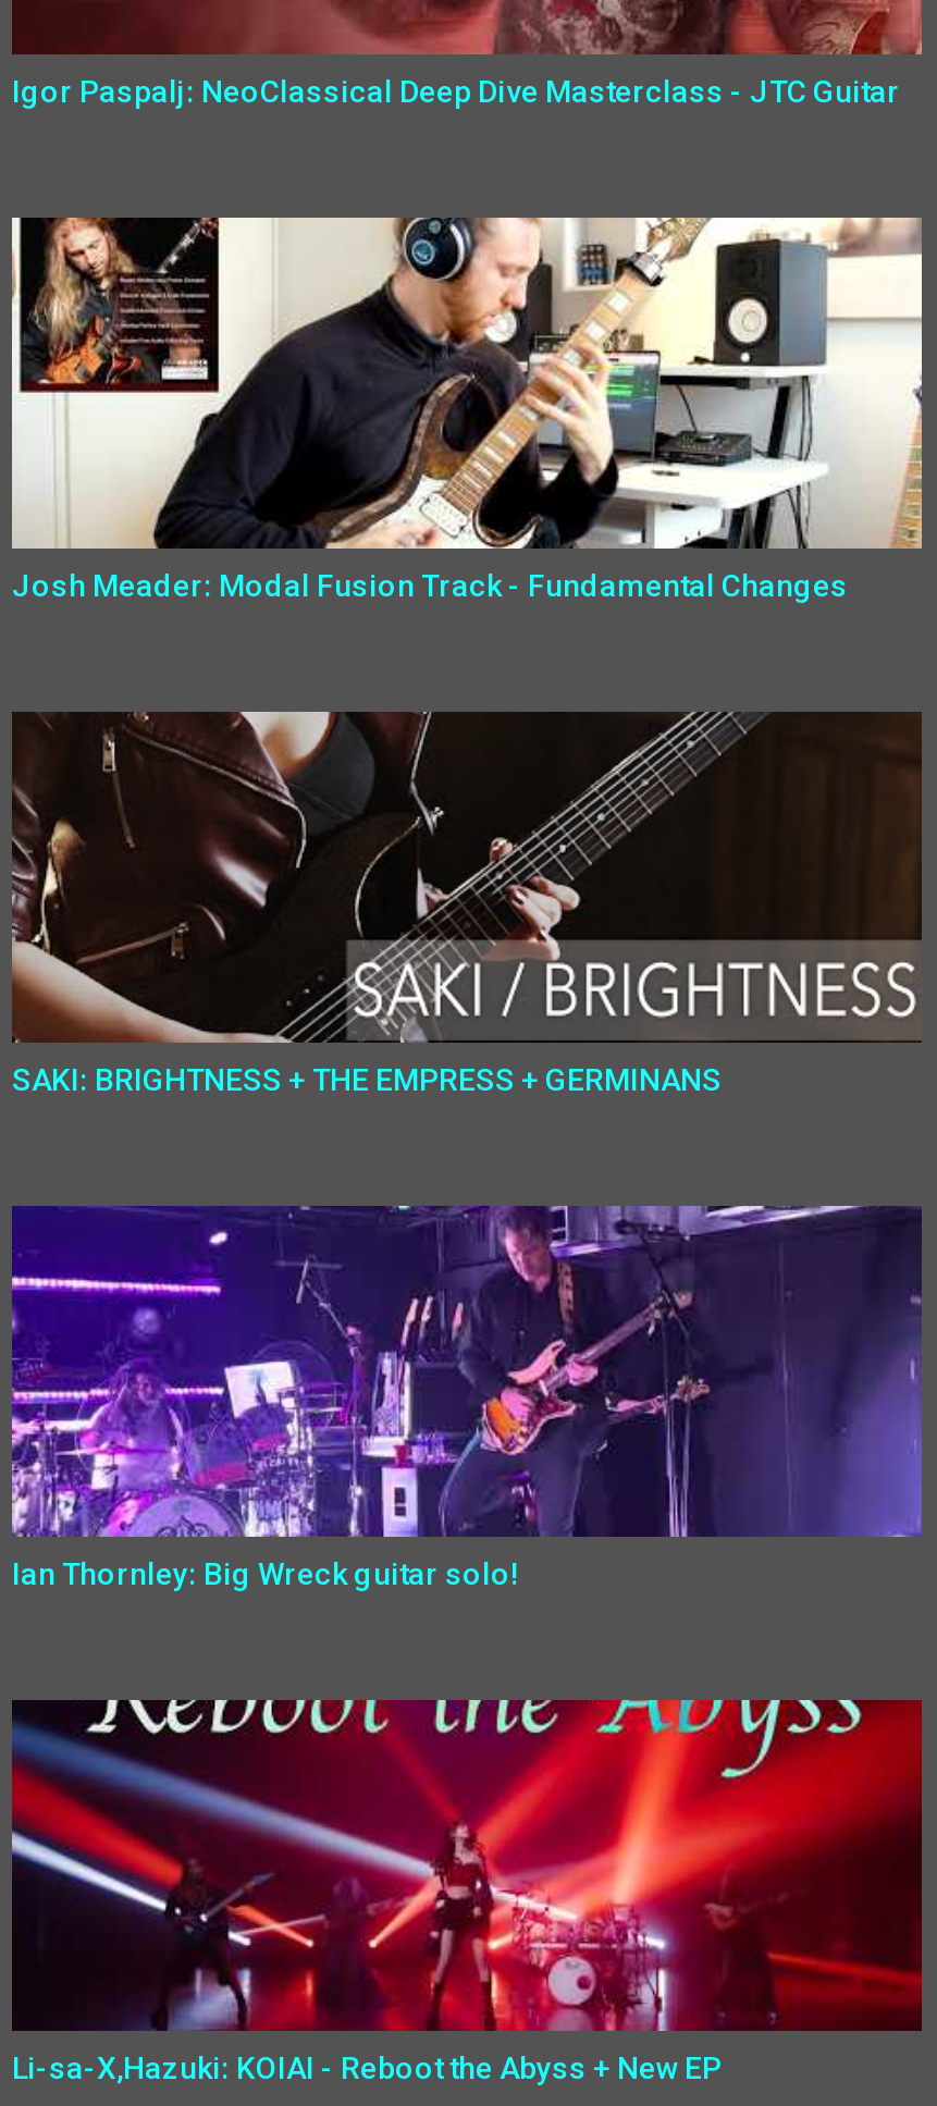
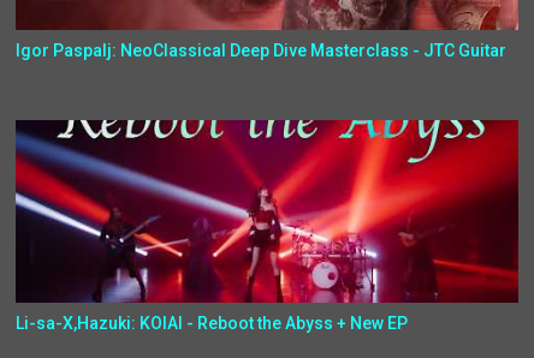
[10,215,924,603] [image] | Josh Meader: Modal Fusion Track - Fundamental Changes -> none
[12,710,922,1097] [image] | SAKI: BRIGHTNESS + THE EMPRESS + GERMINANS -> none
[10,1204,924,1591] [image] | Ian Thornley: Big Wreck guitar solo! -> none

